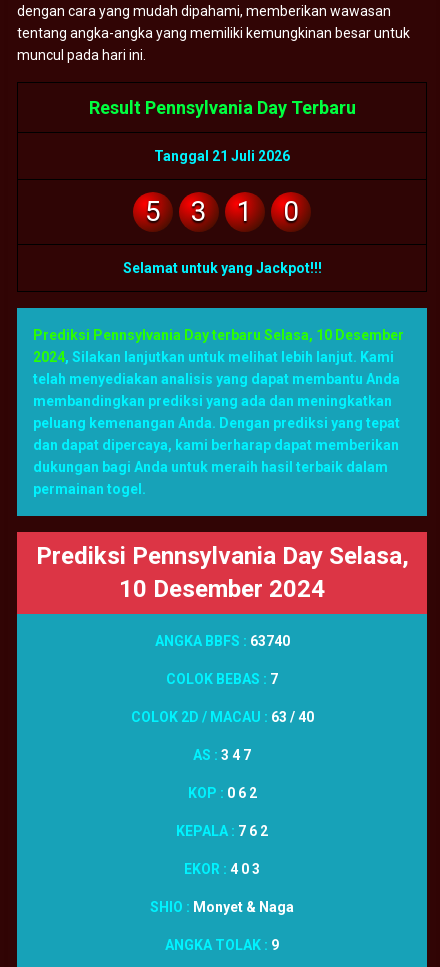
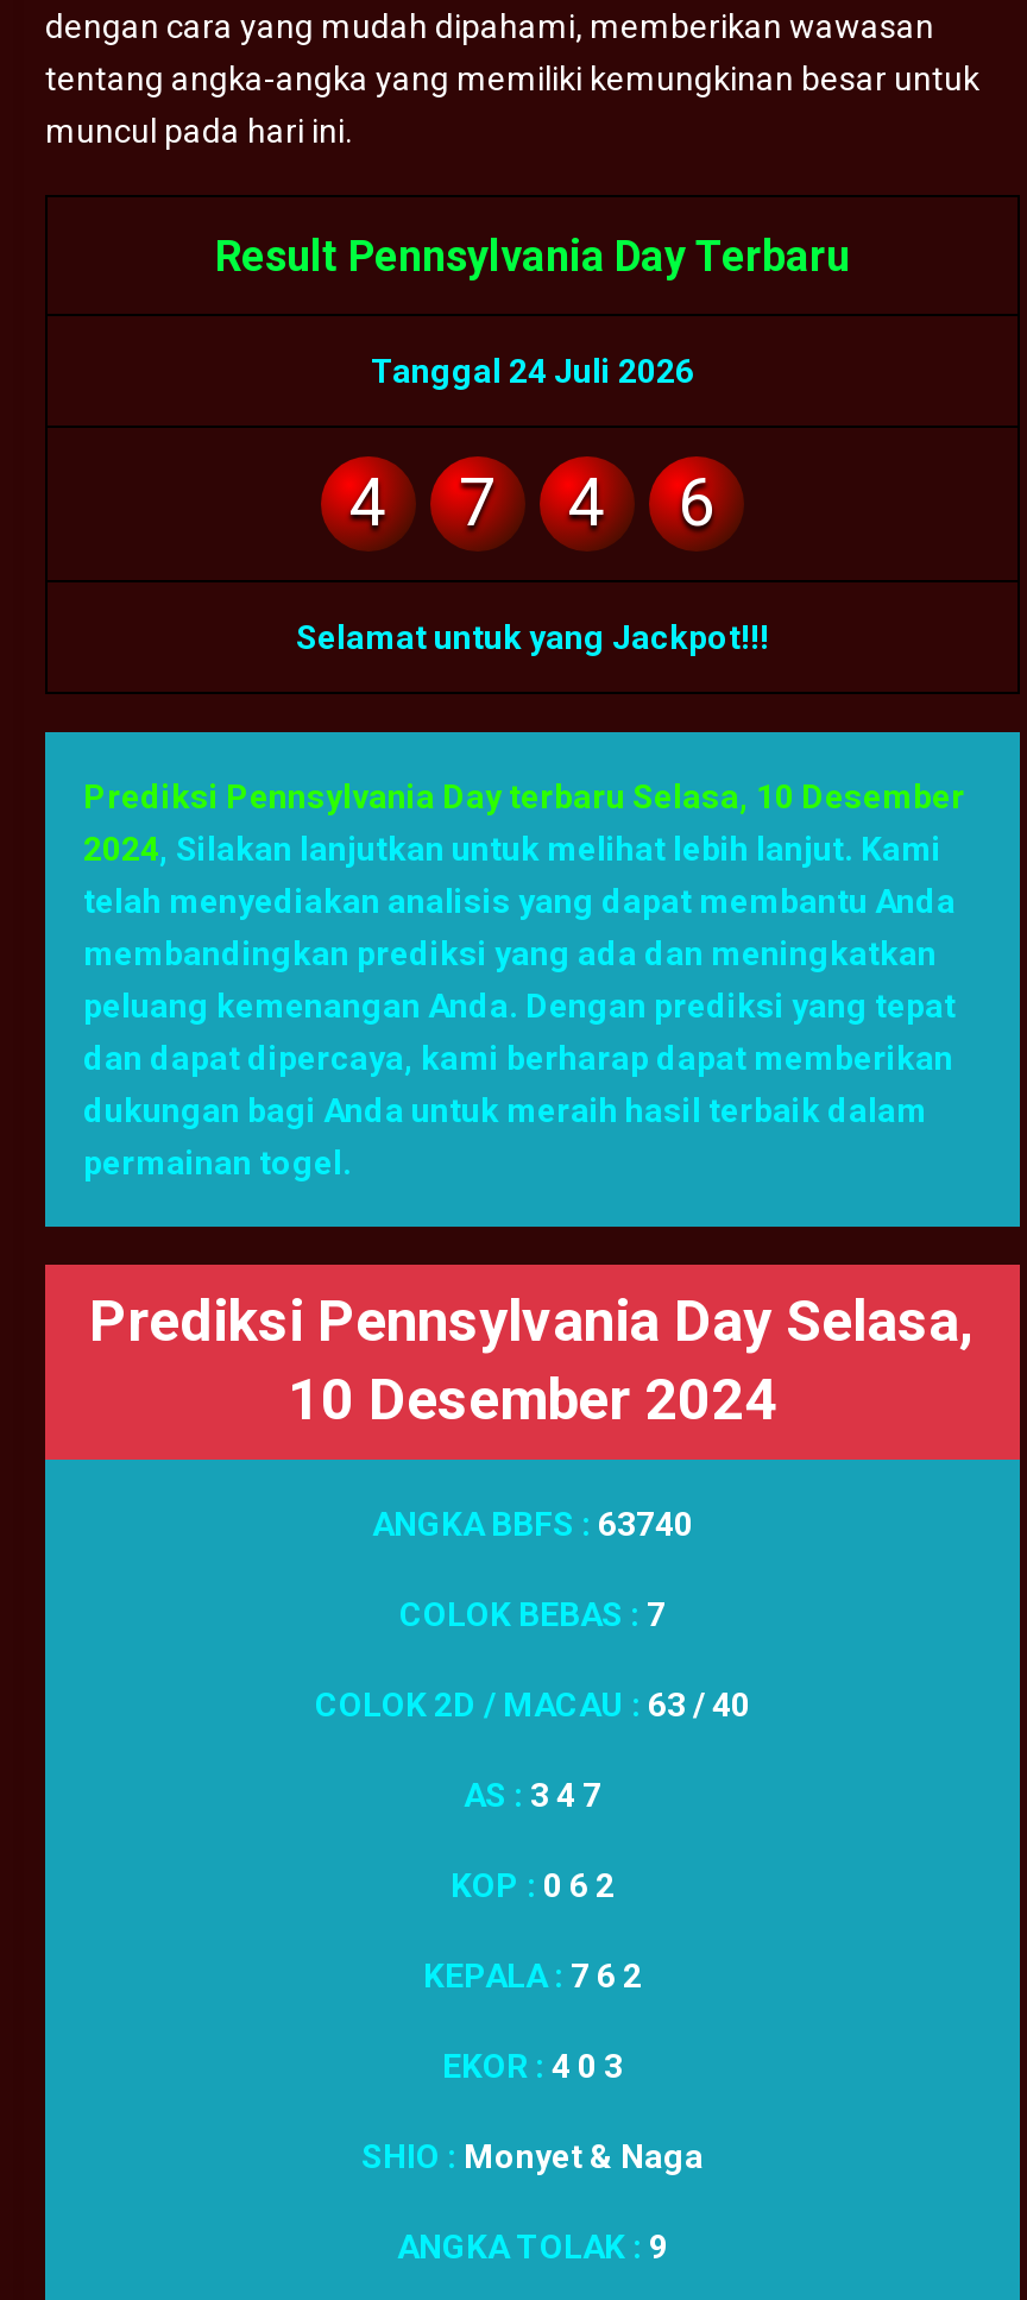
[154,148,290,164] Tanggal 21 Juli 2026 -> [371,353,694,391] Tanggal 24 Juli 2026
[145,195,161,228] 5 -> [349,464,388,543] 4
[191,195,207,228] 3 -> [459,464,497,543] 7
[237,195,253,228] 1 -> [568,464,606,543] 4
[283,195,299,228] 0 -> [678,464,716,543] 6

